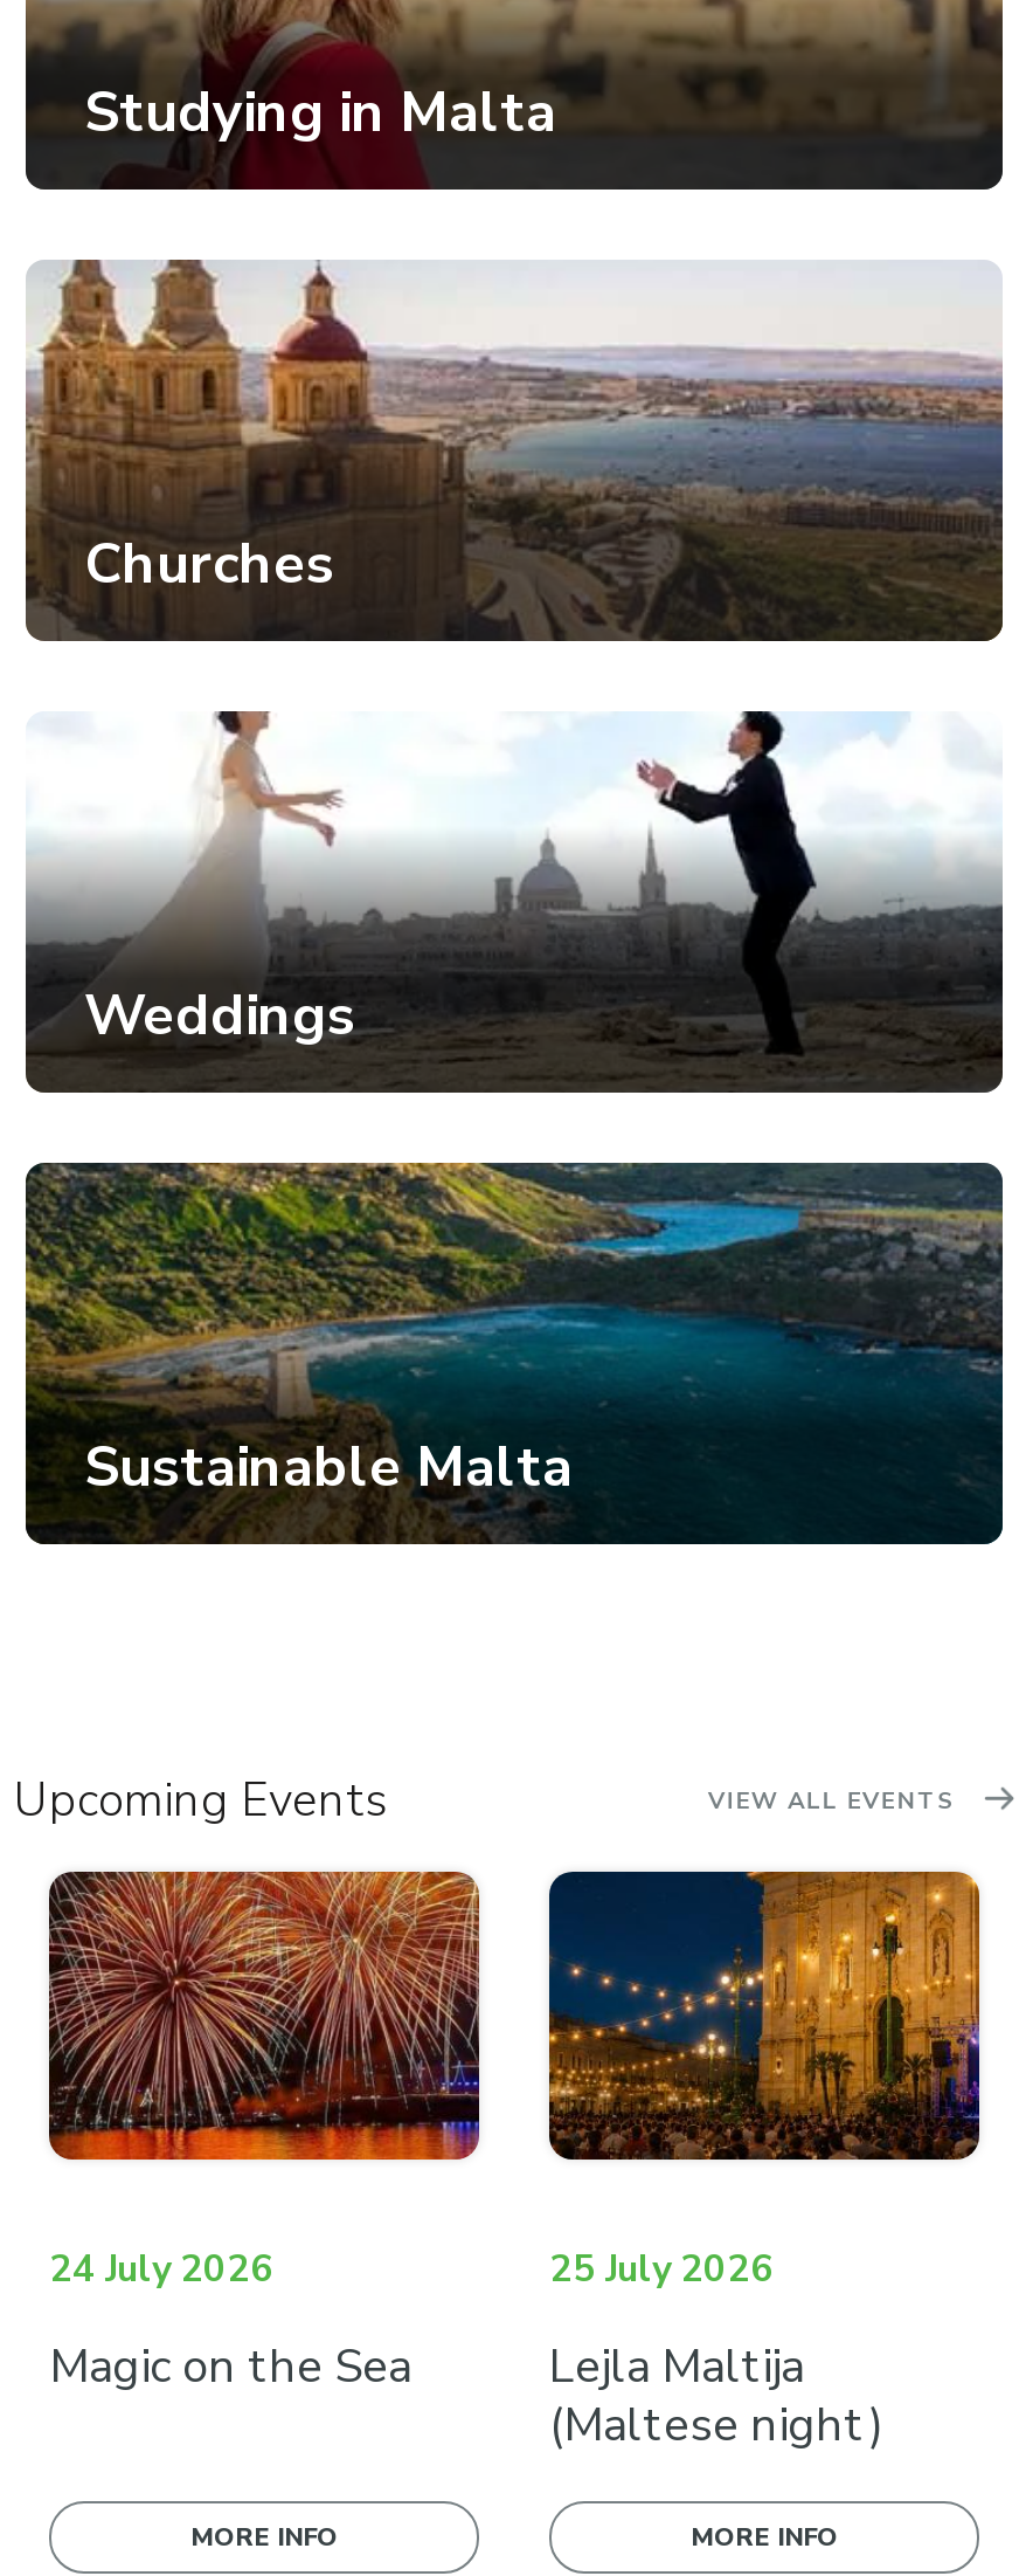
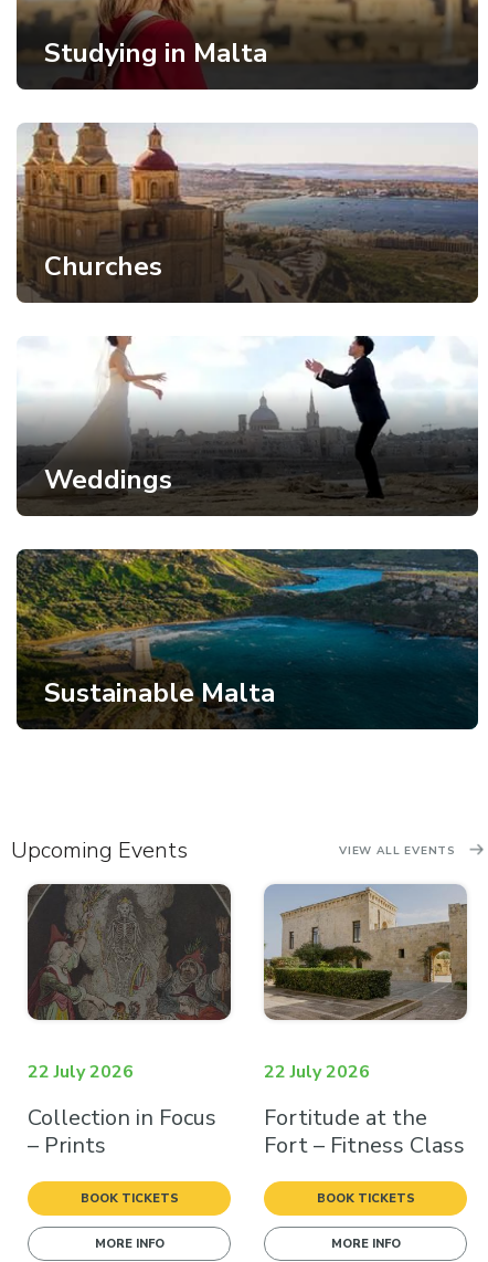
[49,1869,481,2397] [image] | 24 July 2026 | Magic on the Sea -> [28,883,231,1206] [image] | 22 July 2026 | Collection in Focus | – Prints | BOOK TICKETS
[549,1869,982,2456] [image] | 25 July 2026 | Lejla Maltija | (Maltese night) -> [264,884,468,1206] [image] | 22 July 2026 | Fortitude at the | Fort – Fitness Class | BOOK TICKETS

